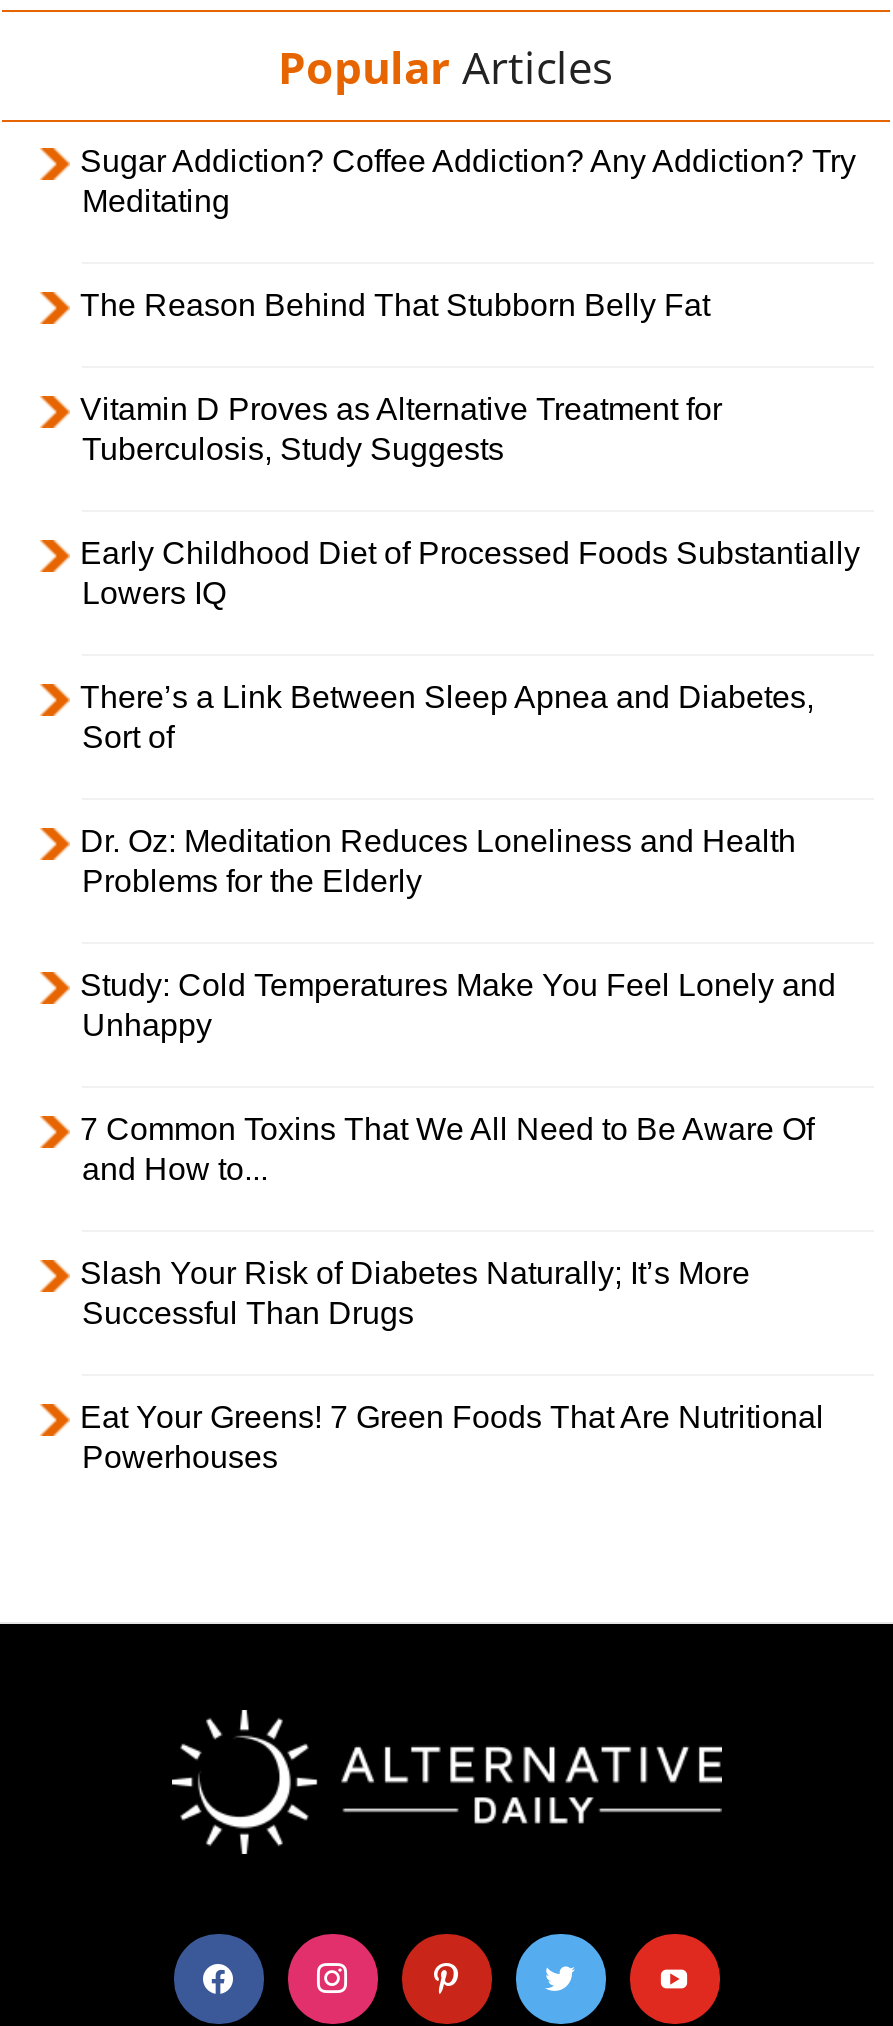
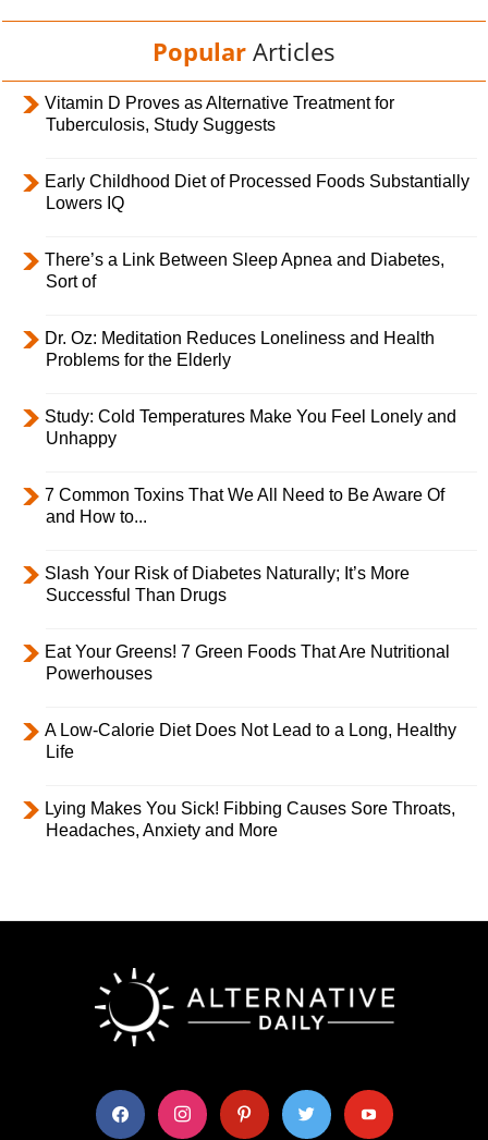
[80,144,856,322] Sugar Addiction? Coffee Addiction? Any Addiction? Try | Meditating | The Reason Behind That Stubborn Belly Fat -> none
moved [80,392,860,1474] -> [45,93,469,682]: Vitamin D Proves as Alternative Treatment for | Tuberculosis, Study Suggests | Early Childhood Diet of Processed Foods Substantially | ... | Eat Your Greens! 7 Green Foods That Are Nutritional | Powerhouses
none -> [45,721,456,839] A Low-Calorie Diet Does Not Lead to a Long, Healthy | Life | Lying Makes You Sick! Fibbing Causes Sore Throats, | Headaches, Anxiety and More

